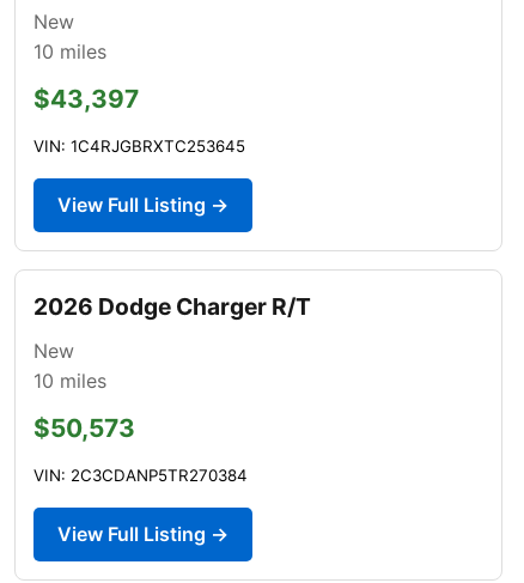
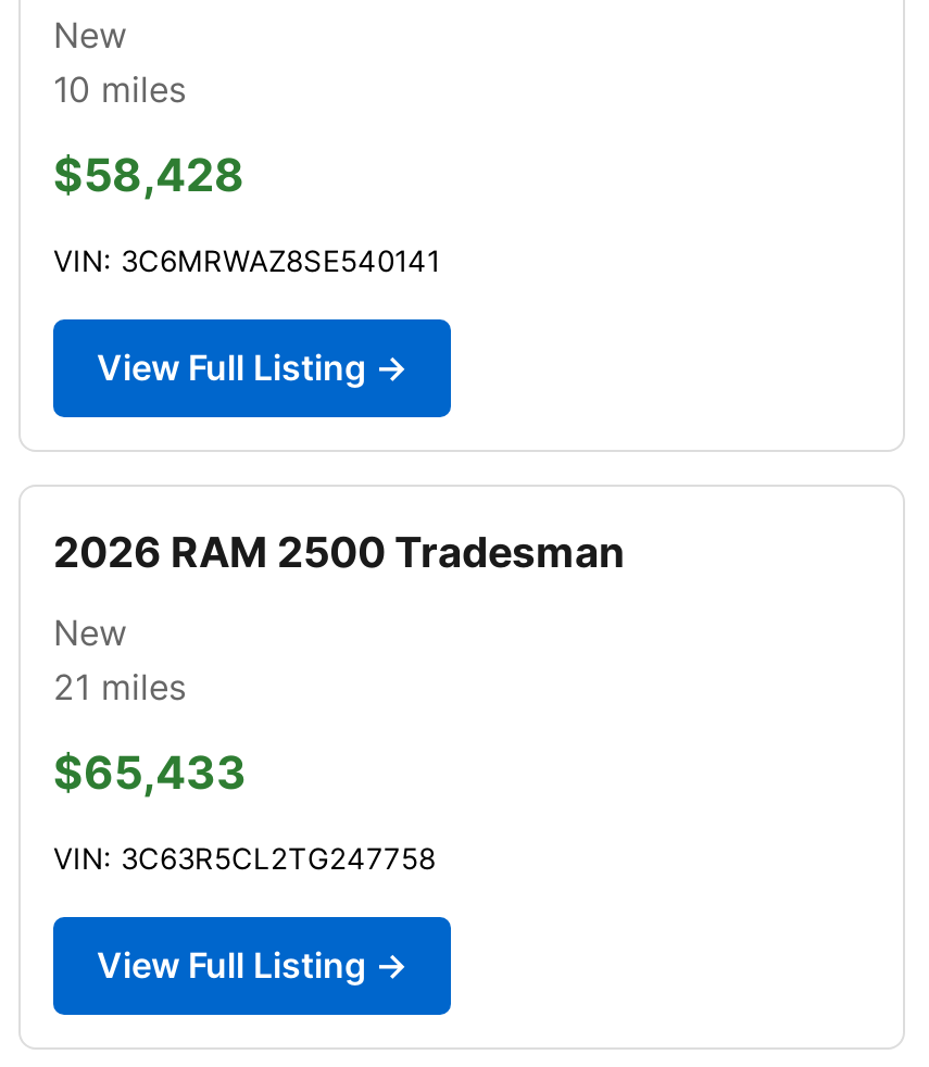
[33,84,139,114] $43,397 -> [53,148,244,202] $58,428
[33,136,245,156] VIN: 1C4RJGBRXTC253645 -> [53,243,440,278] VIN: 3C6MRWAZ8SE540141
[33,292,311,321] 2026 Dodge Charger R/T -> [53,526,625,578] 2026 RAM 2500 Tradesman
[33,369,106,393] 10 miles -> [53,665,186,708] 21 miles
[33,413,135,443] $50,573 -> [53,745,247,799] $65,433
[33,466,248,485] VIN: 2C3CDANP5TR270384 -> [53,841,436,876] VIN: 3C63R5CL2TG247758

